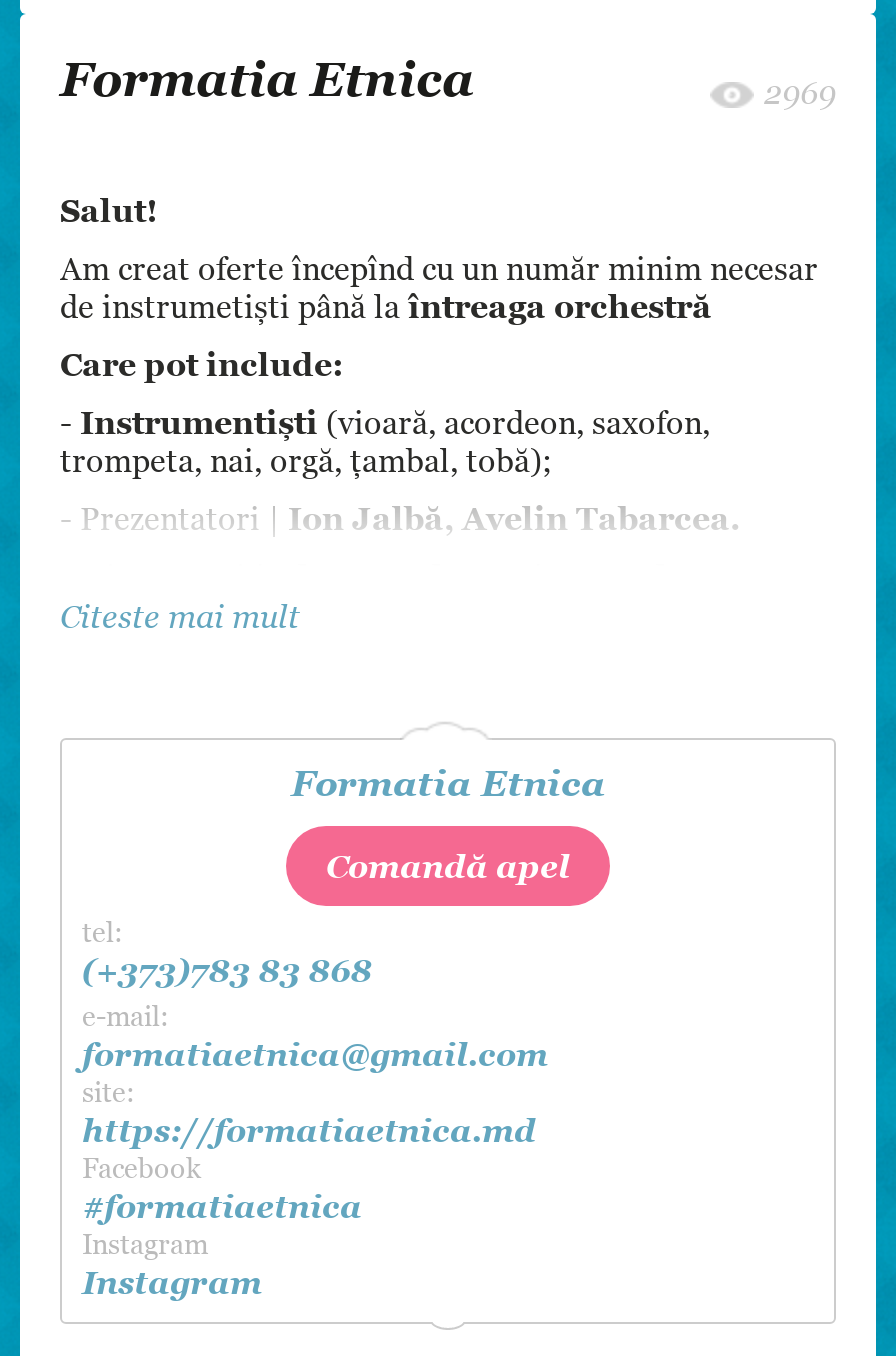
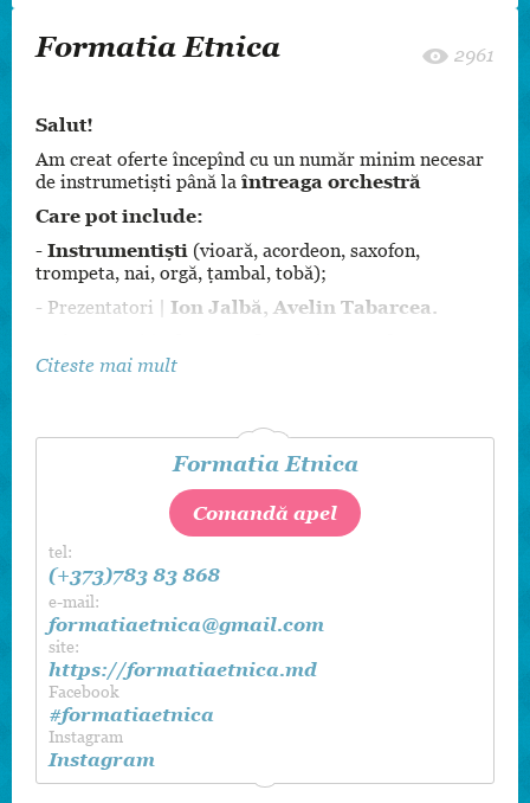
[764,74,836,110] 2969 -> [454,44,495,65] 2961

